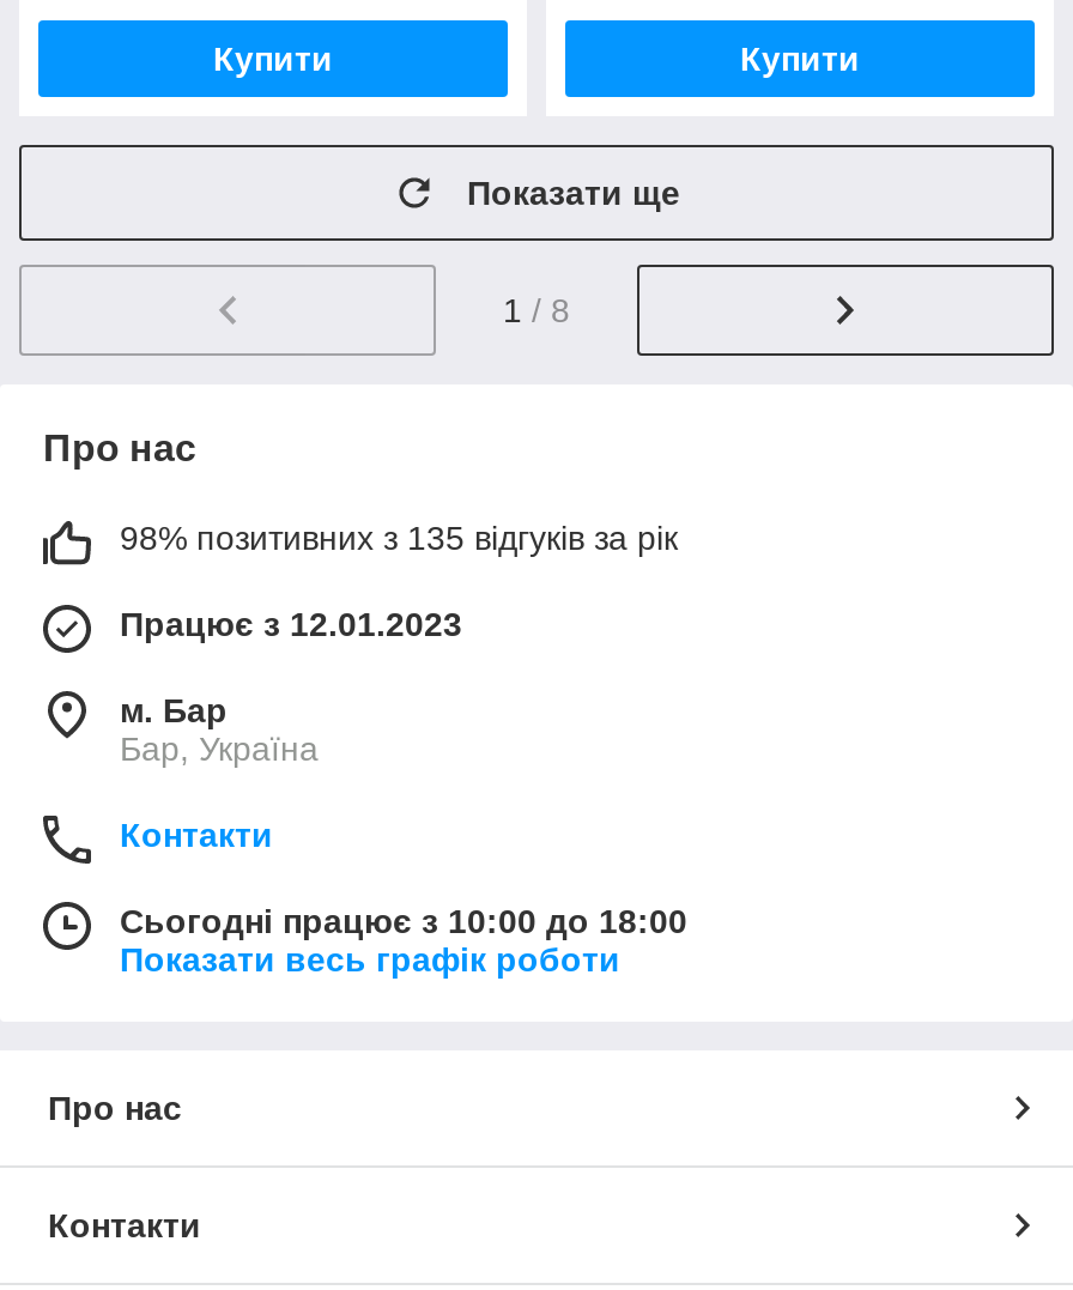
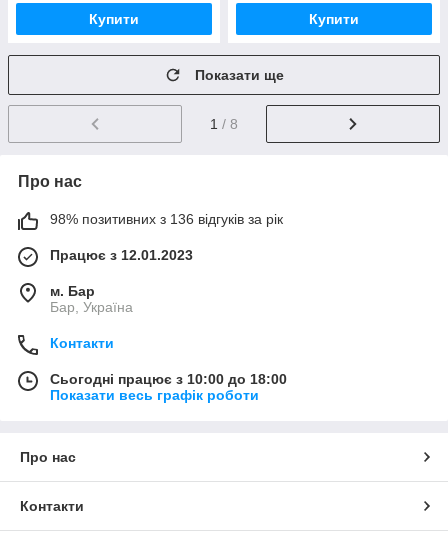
[120,519,678,557] 98% позитивних з 135 відгуків за рік -> [50,211,283,227] 98% позитивних з 136 відгуків за рік

